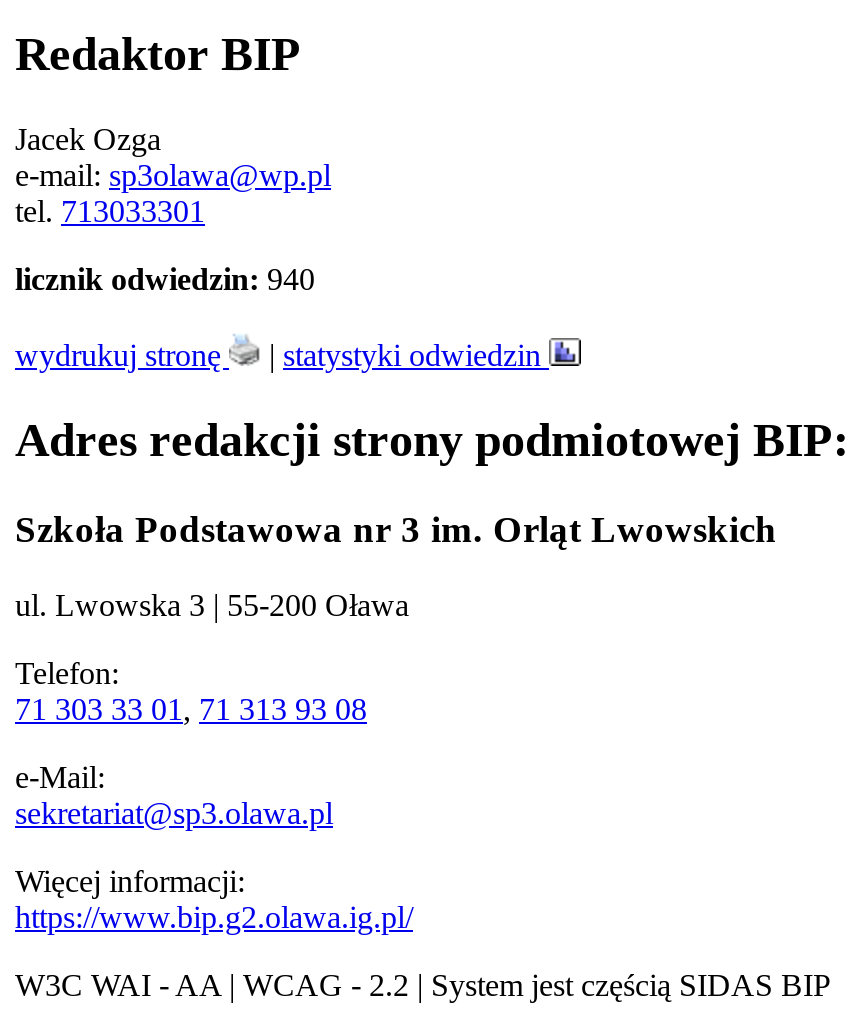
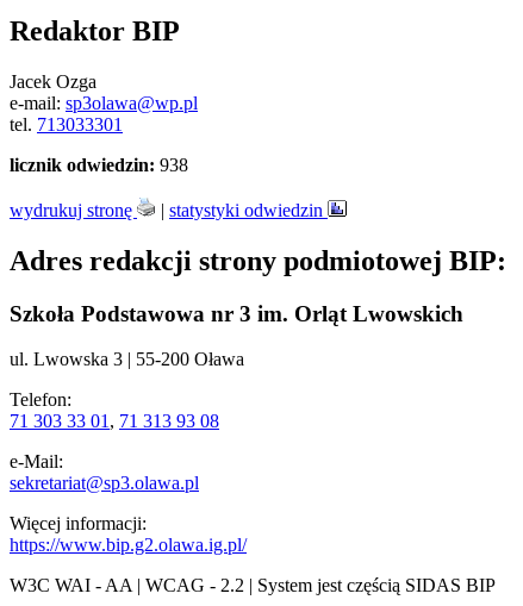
[15,262,315,296] licznik odwiedzin: 940 -> [10,155,188,175] licznik odwiedzin: 938

